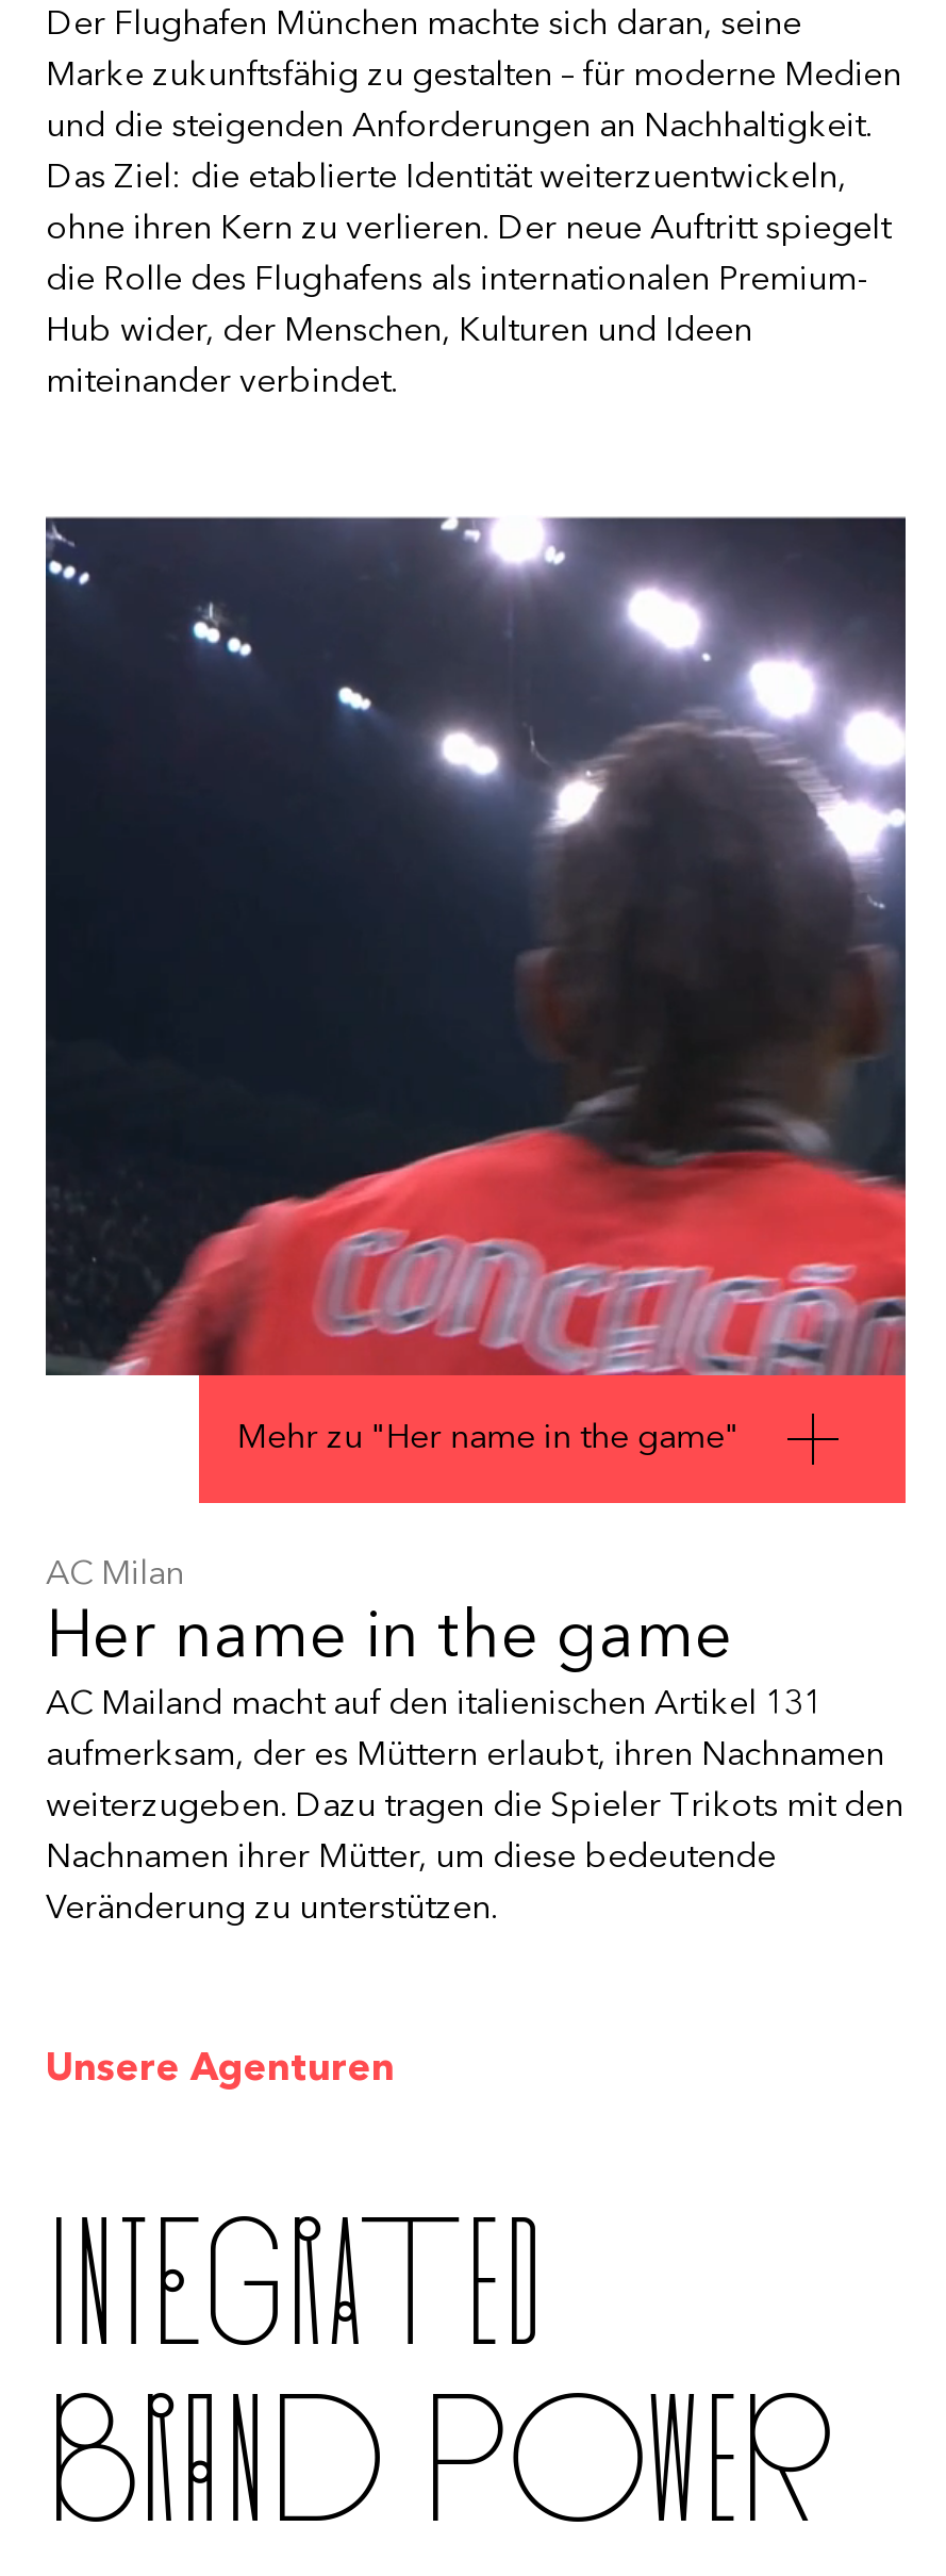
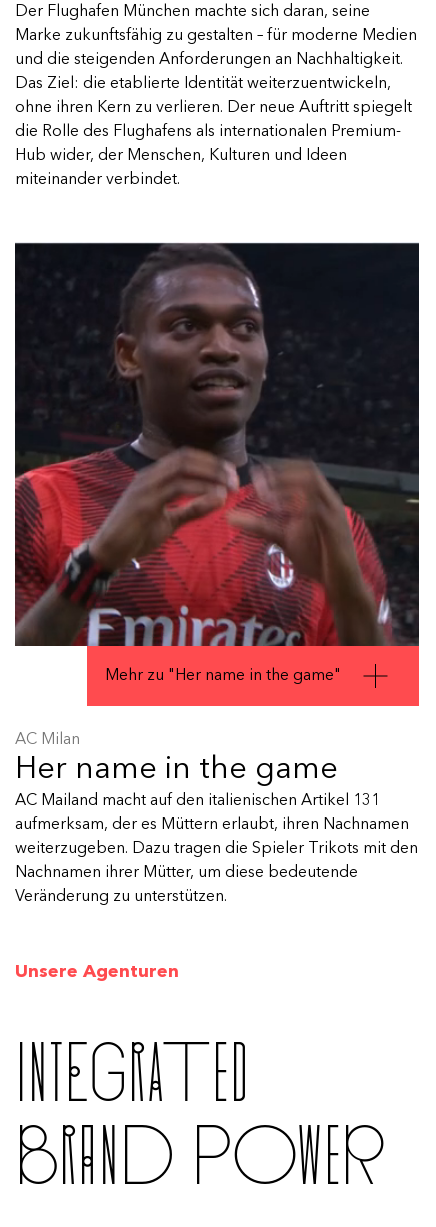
[44,517,908,1377] [image] -> [14,242,420,647] [image]

